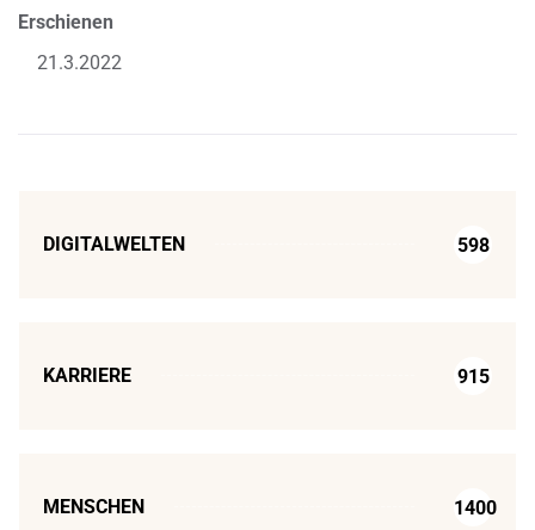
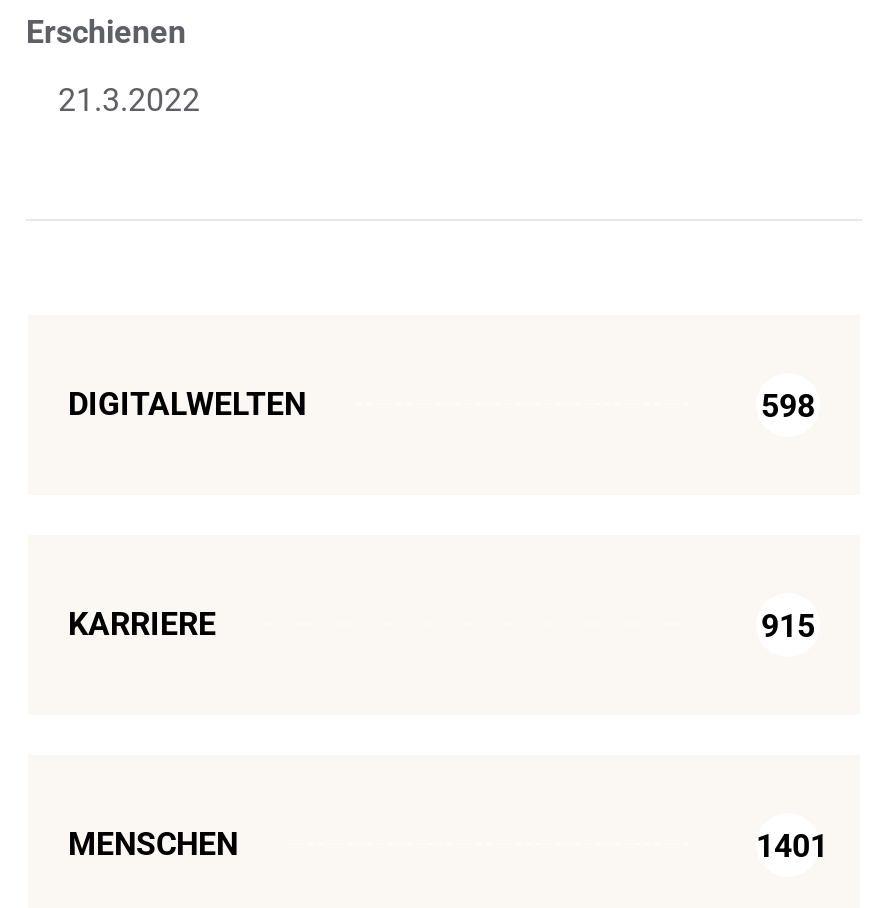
[454,496,497,519] 1400 -> [756,826,828,864] 1401

